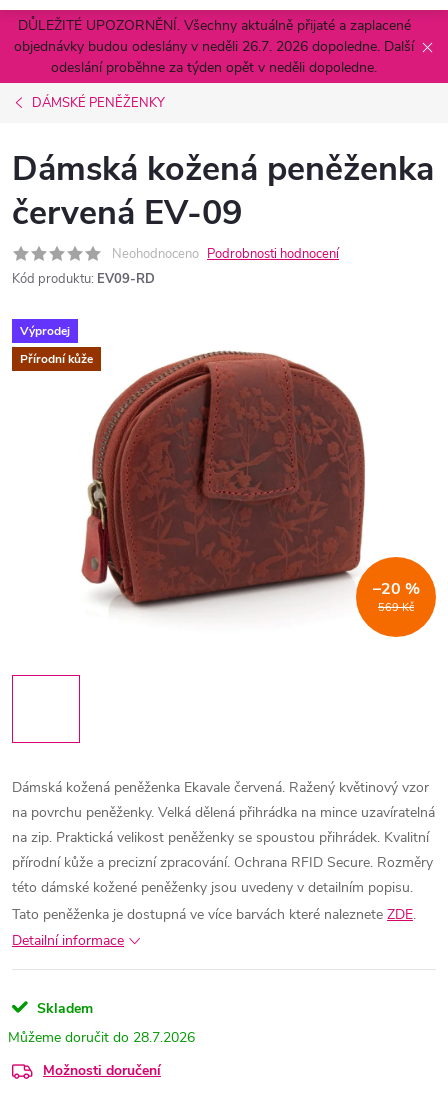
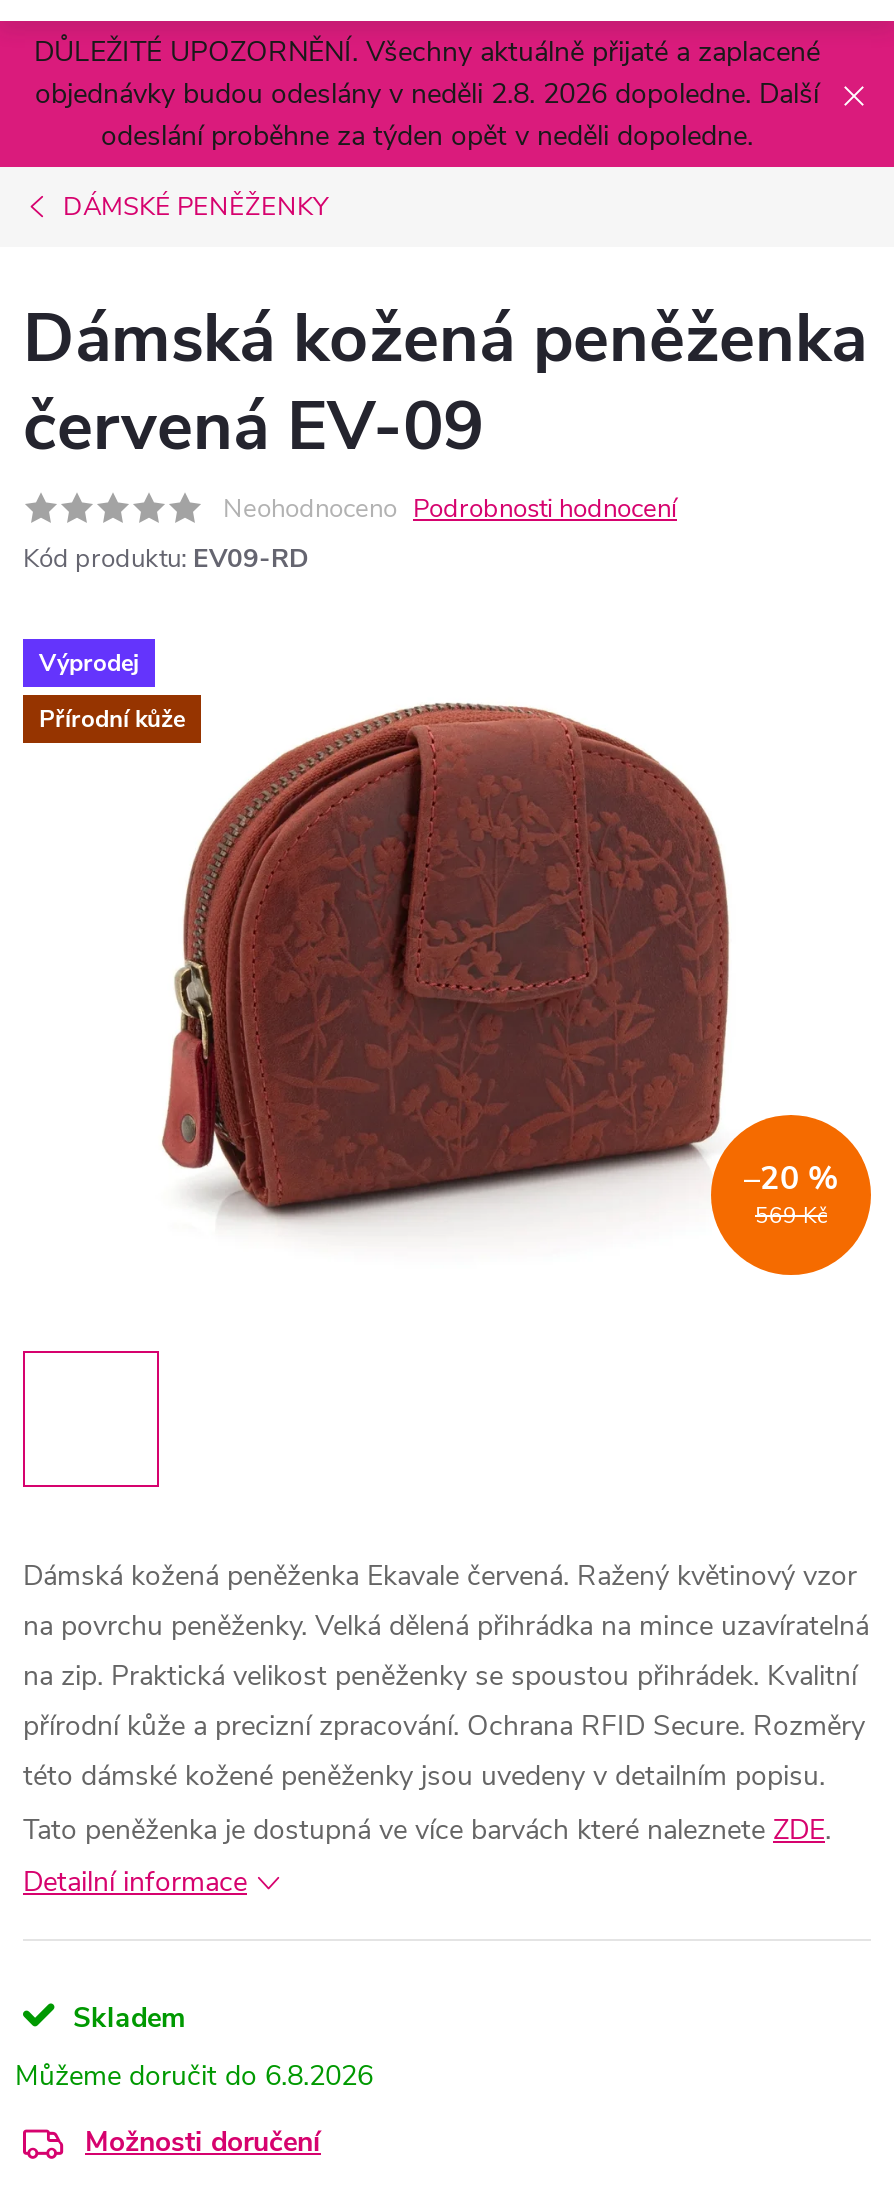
[14,37,414,56] objednávky budou odeslány v neděli 26.7. 2026 dopoledne. Další -> [35,75,819,113] objednávky budou odeslány v neděli 2.8. 2026 dopoledne. Další
[133,1028,195,1047] 28.7.2026 -> [265,2057,373,2095] 6.8.2026

